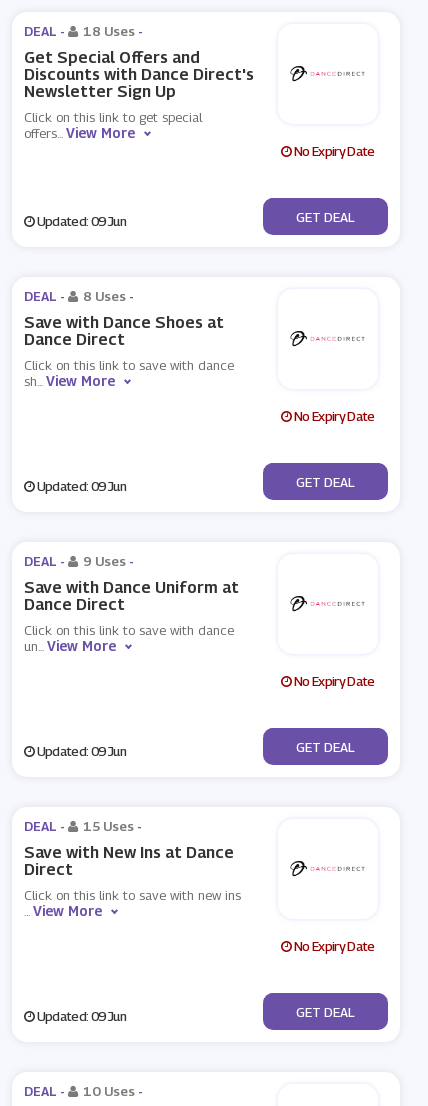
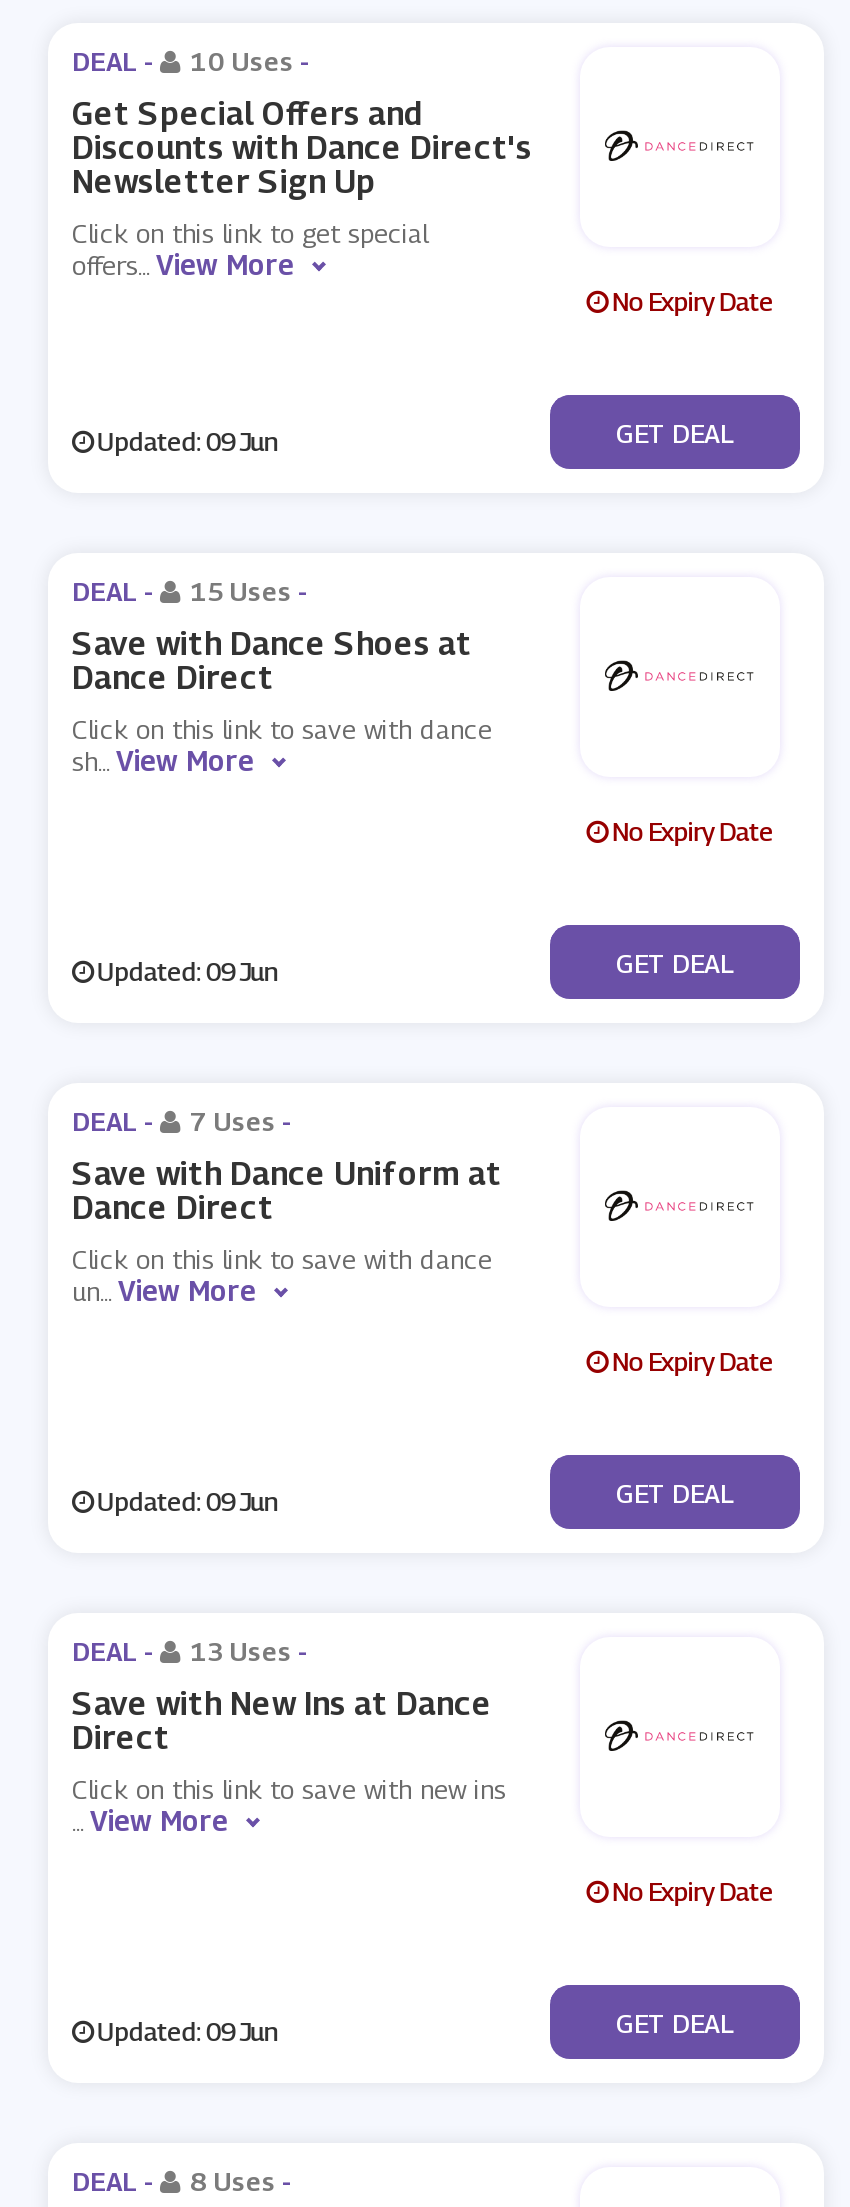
[24,23,143,39] DEAL - 18 Uses - -> [72,46,310,78] DEAL - 10 Uses -
[24,288,134,304] DEAL - 8 Uses - -> [72,576,308,608] DEAL - 15 Uses -
[24,553,134,569] DEAL - 9 Uses - -> [72,1106,292,1138] DEAL - 7 Uses -
[24,818,142,834] DEAL - 15 Uses - -> [72,1636,308,1668] DEAL - 13 Uses -
[24,1083,143,1099] DEAL - 10 Uses - -> [72,2166,292,2198] DEAL - 8 Uses -

